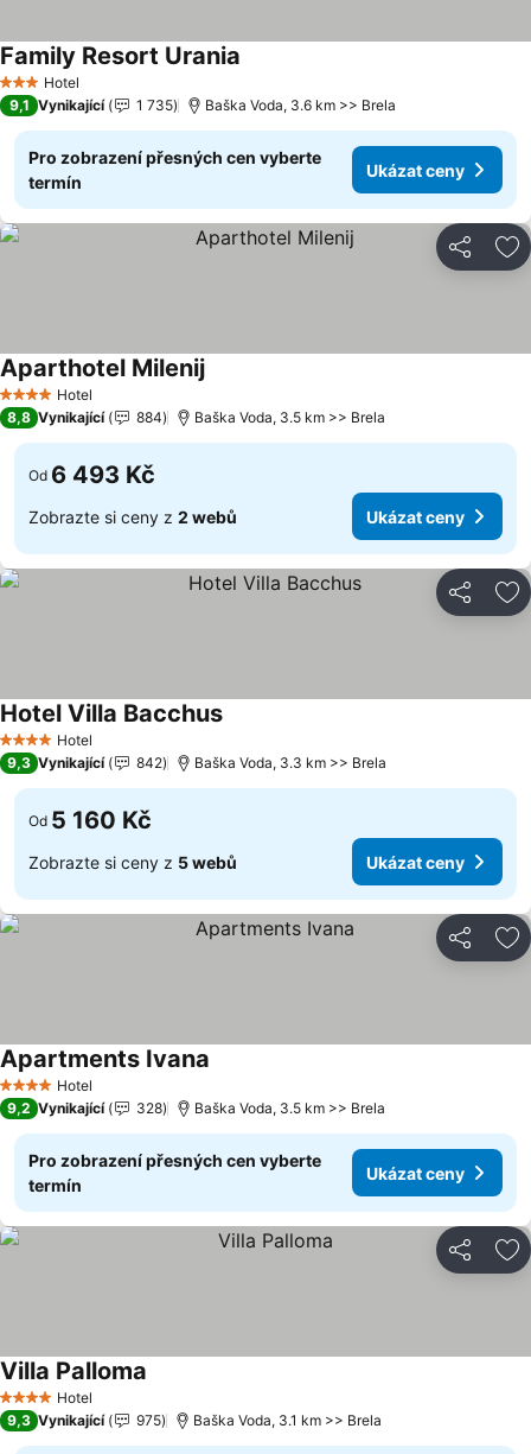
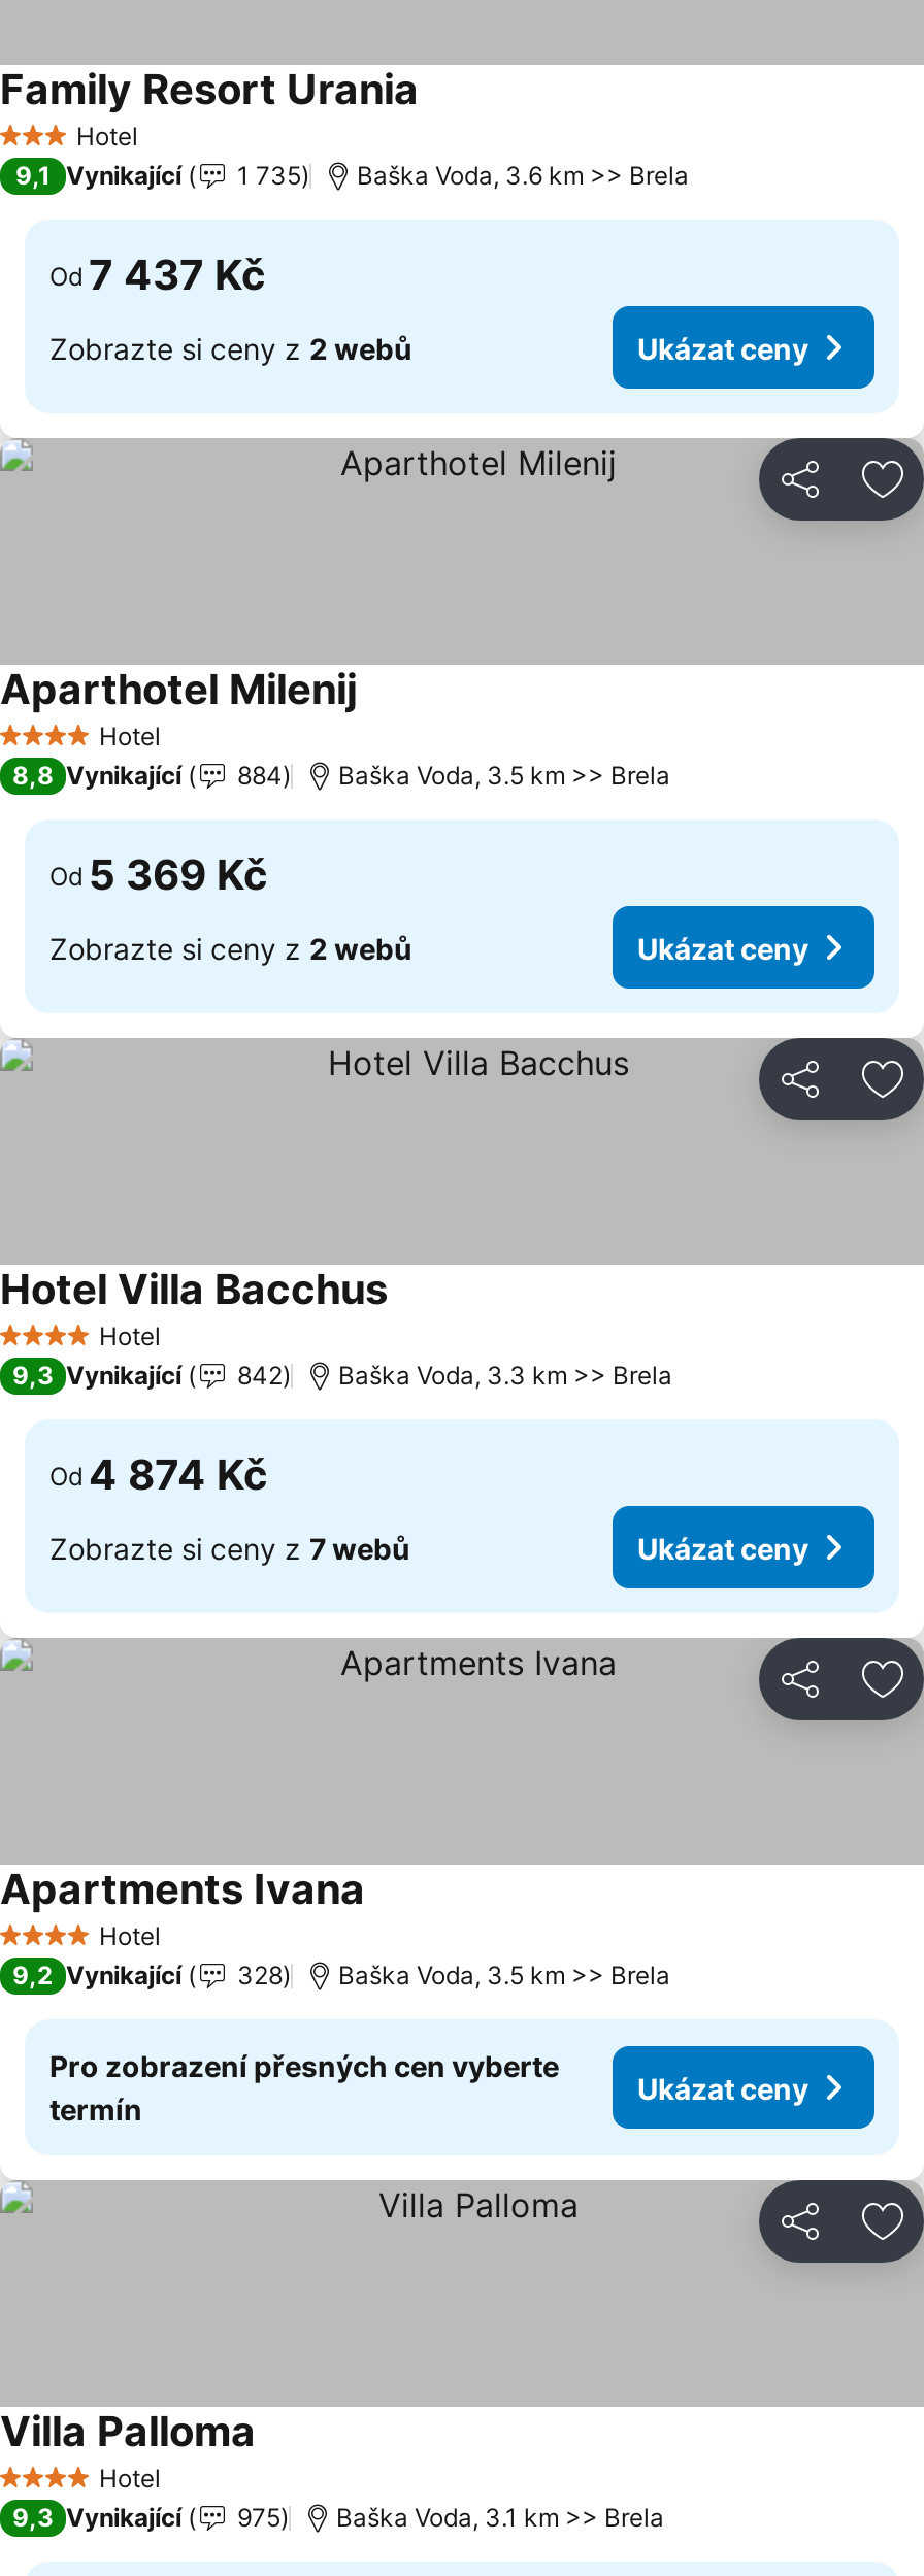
[28,147,321,192] Pro zobrazení přesných cen vyberte | termín -> [49,250,412,365] Od 7 437 Kč | Zobrazte si ceny z 2 webů
[28,461,155,489] Od 6 493 Kč -> [49,850,268,900] Od 5 369 Kč
[28,806,152,834] Od 5 160 Kč -> [49,1450,268,1500] Od 4 874 Kč
[28,852,237,872] Zobrazte si ceny z 5 webů -> [49,1530,410,1565] Zobrazte si ceny z 7 webů

